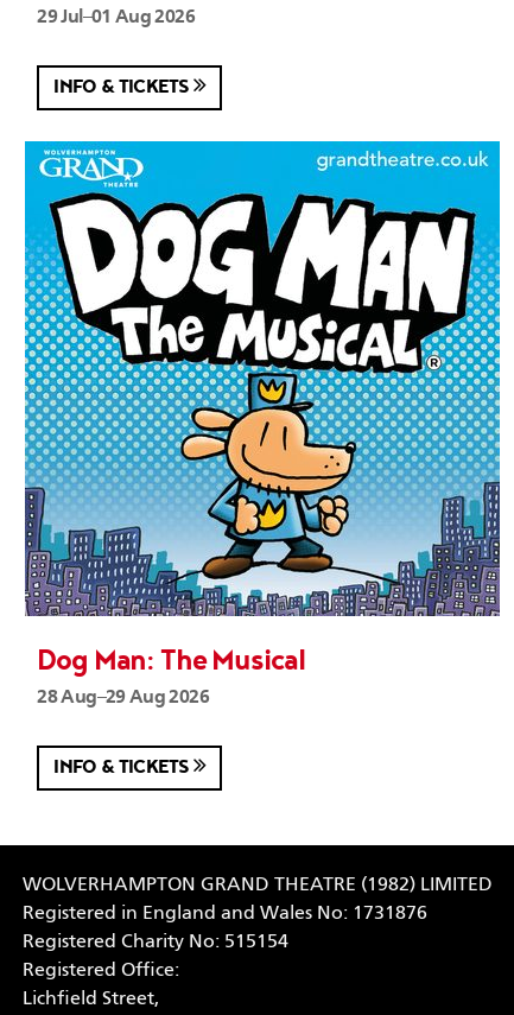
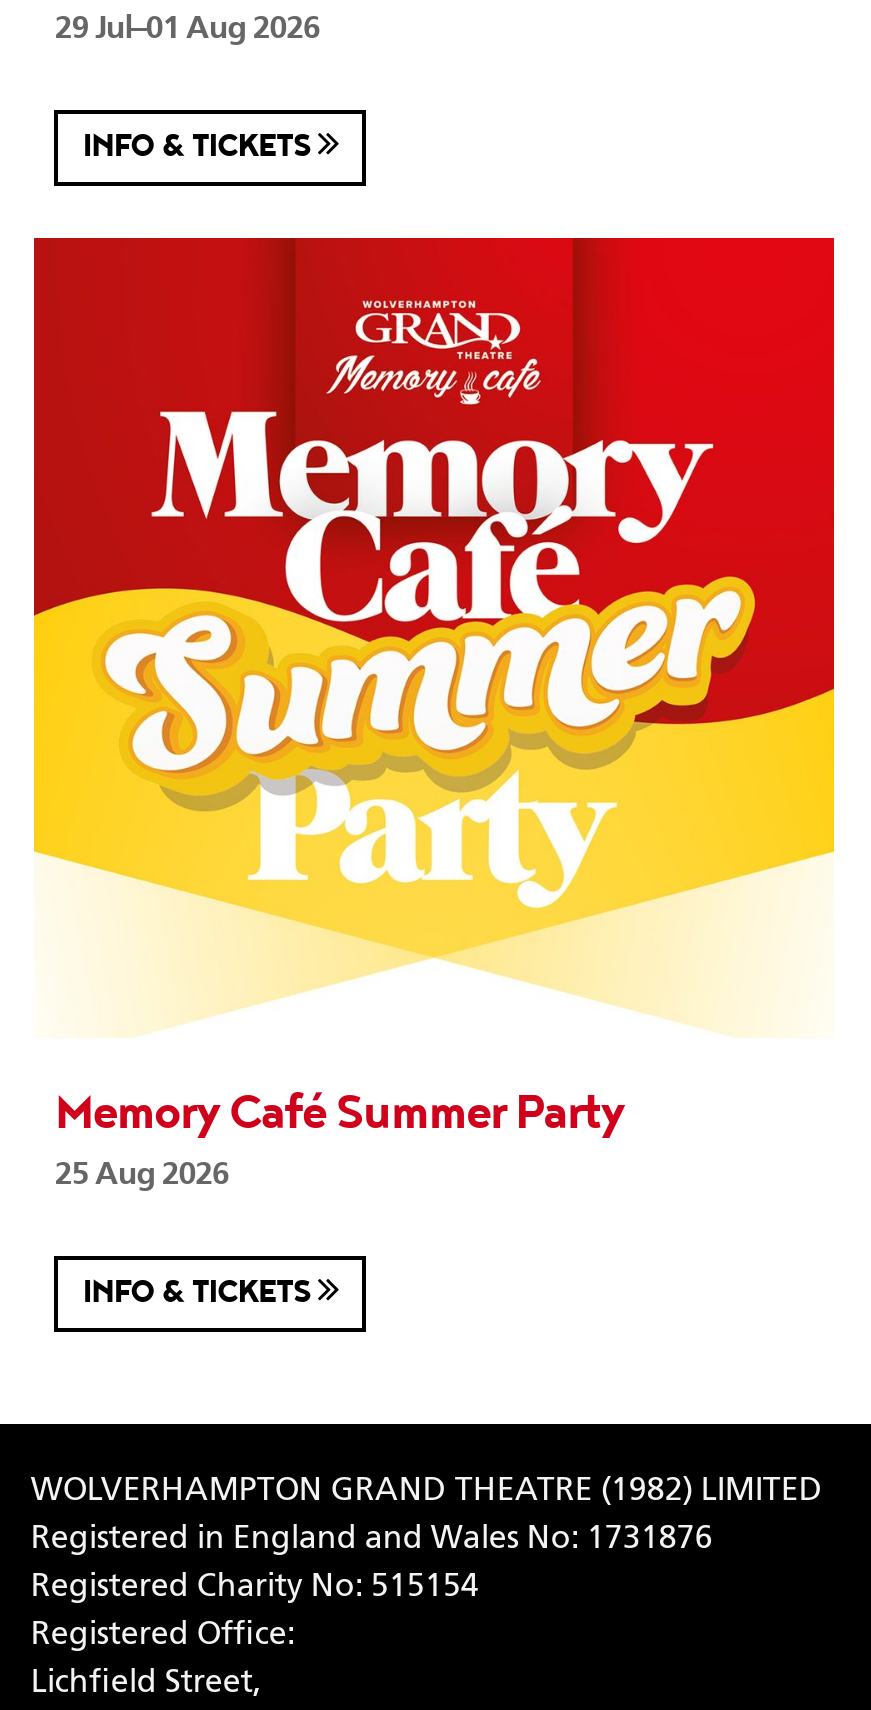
[24,140,501,707] [image] | Dog Man: The Musical | 28 Aug–29 Aug 2026 -> [32,236,836,1191] [image] | Memory Café Summer Party | 25 Aug 2026

